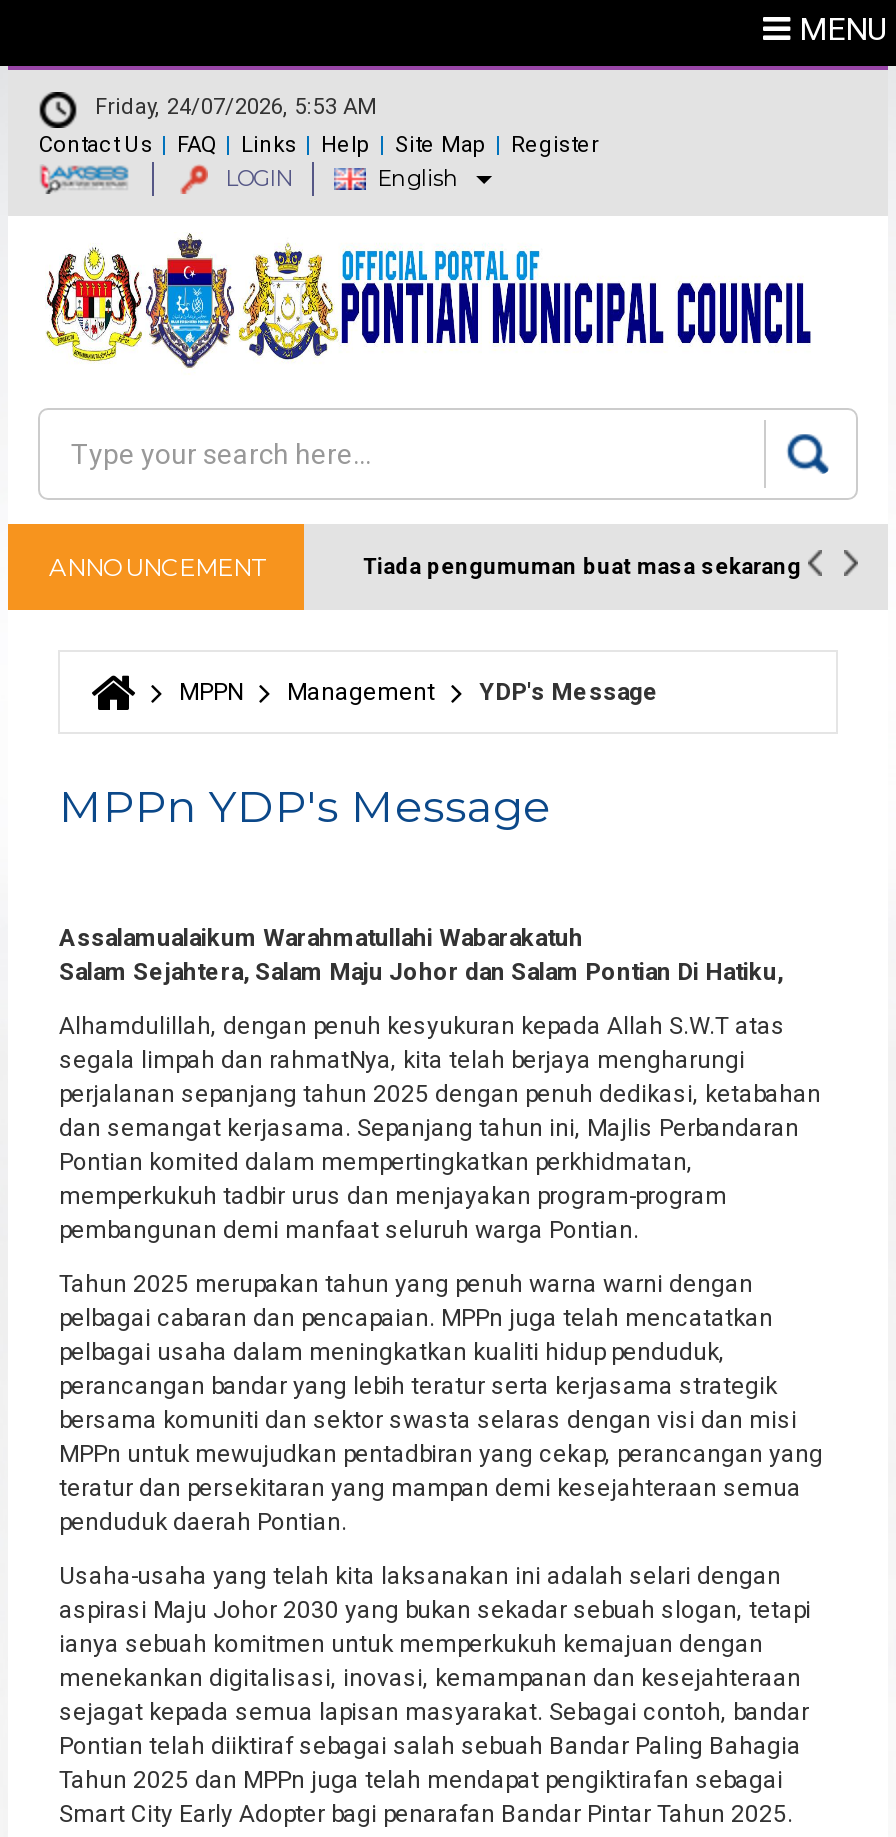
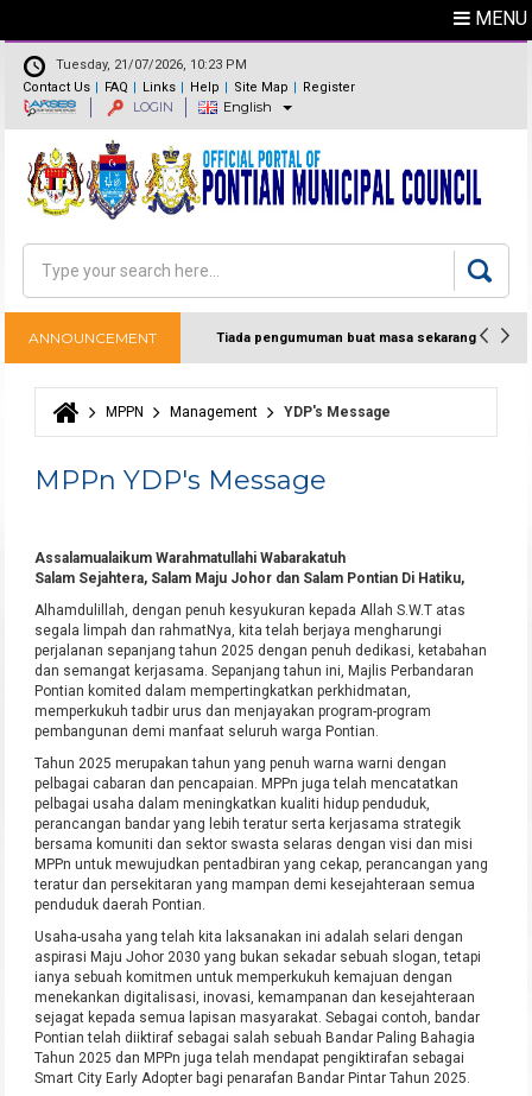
[95,95,377,121] Friday, 24/07/2026, 5:53 AM -> [56,57,248,73] Tuesday, 21/07/2026, 10:23 PM

